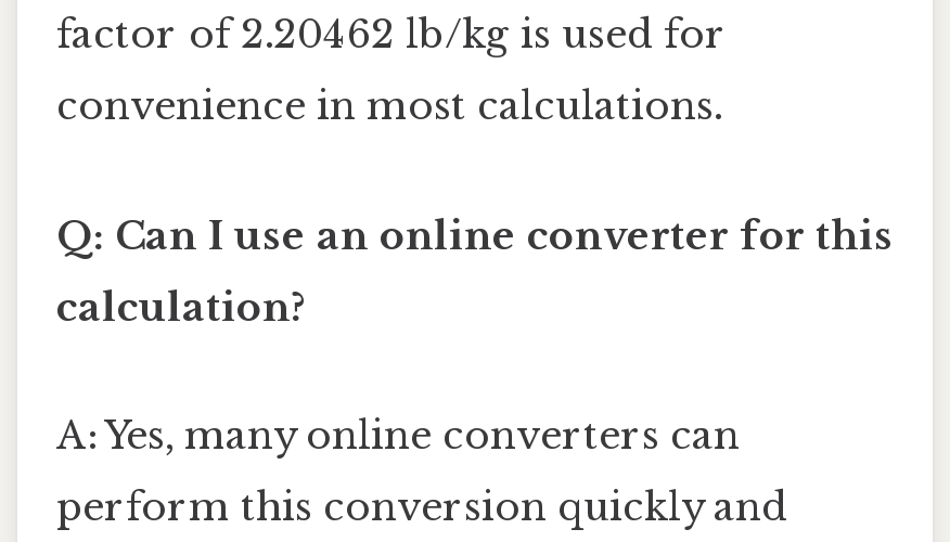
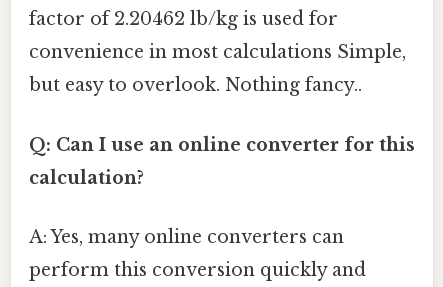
[56,83,722,131] convenience in most calculations. -> [29,41,406,96] convenience in most calculations Simple, | but easy to overlook. Nothing fancy..

